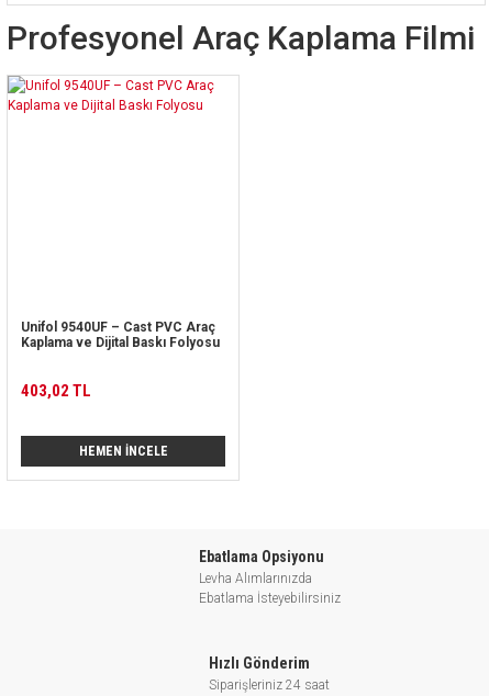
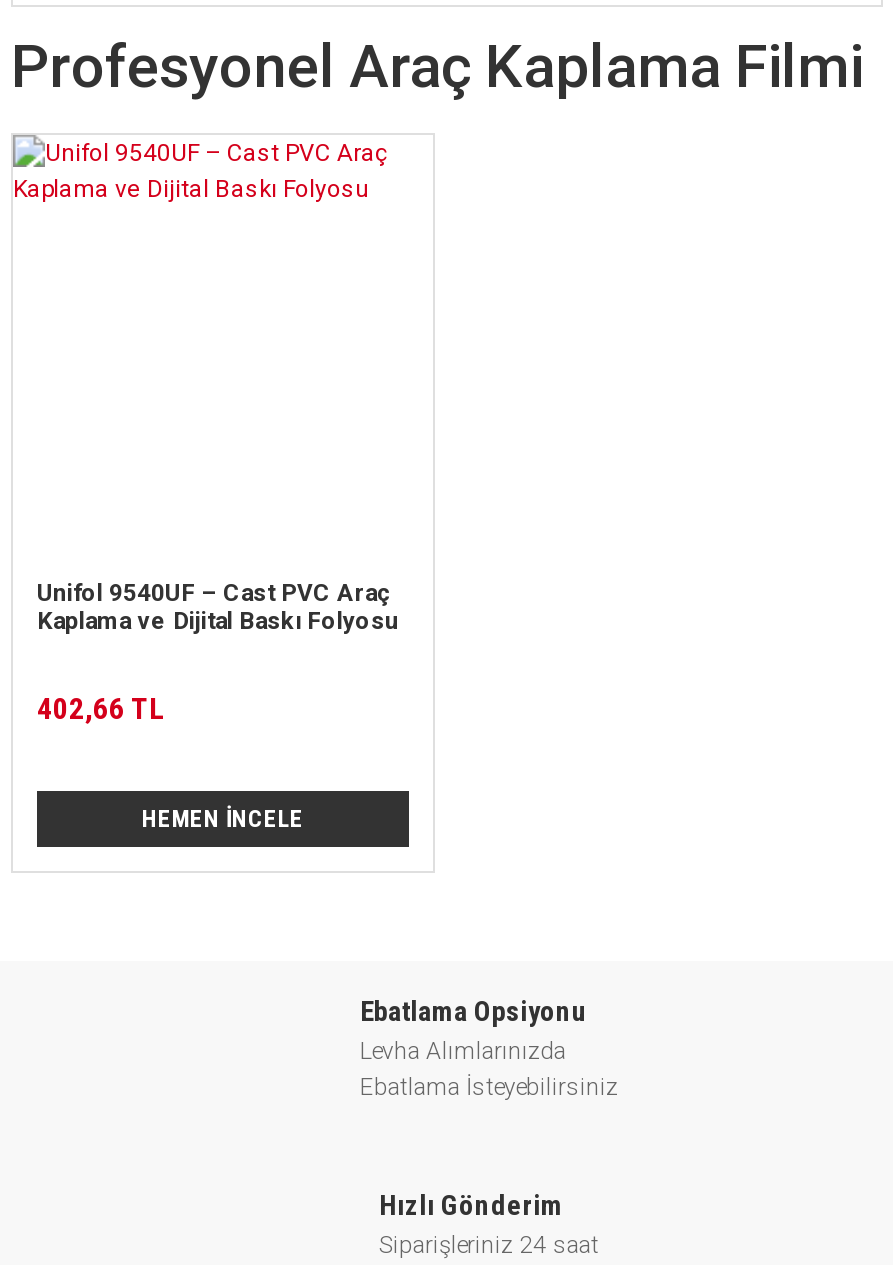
[21,381,91,401] 403,02 TL -> [37,691,165,727] 402,66 TL

